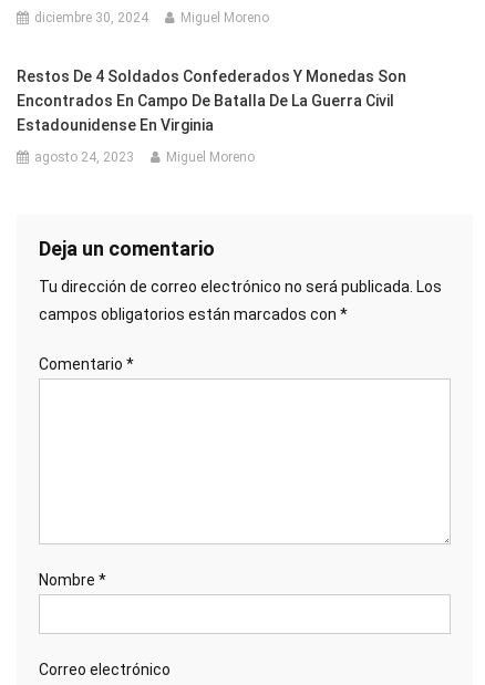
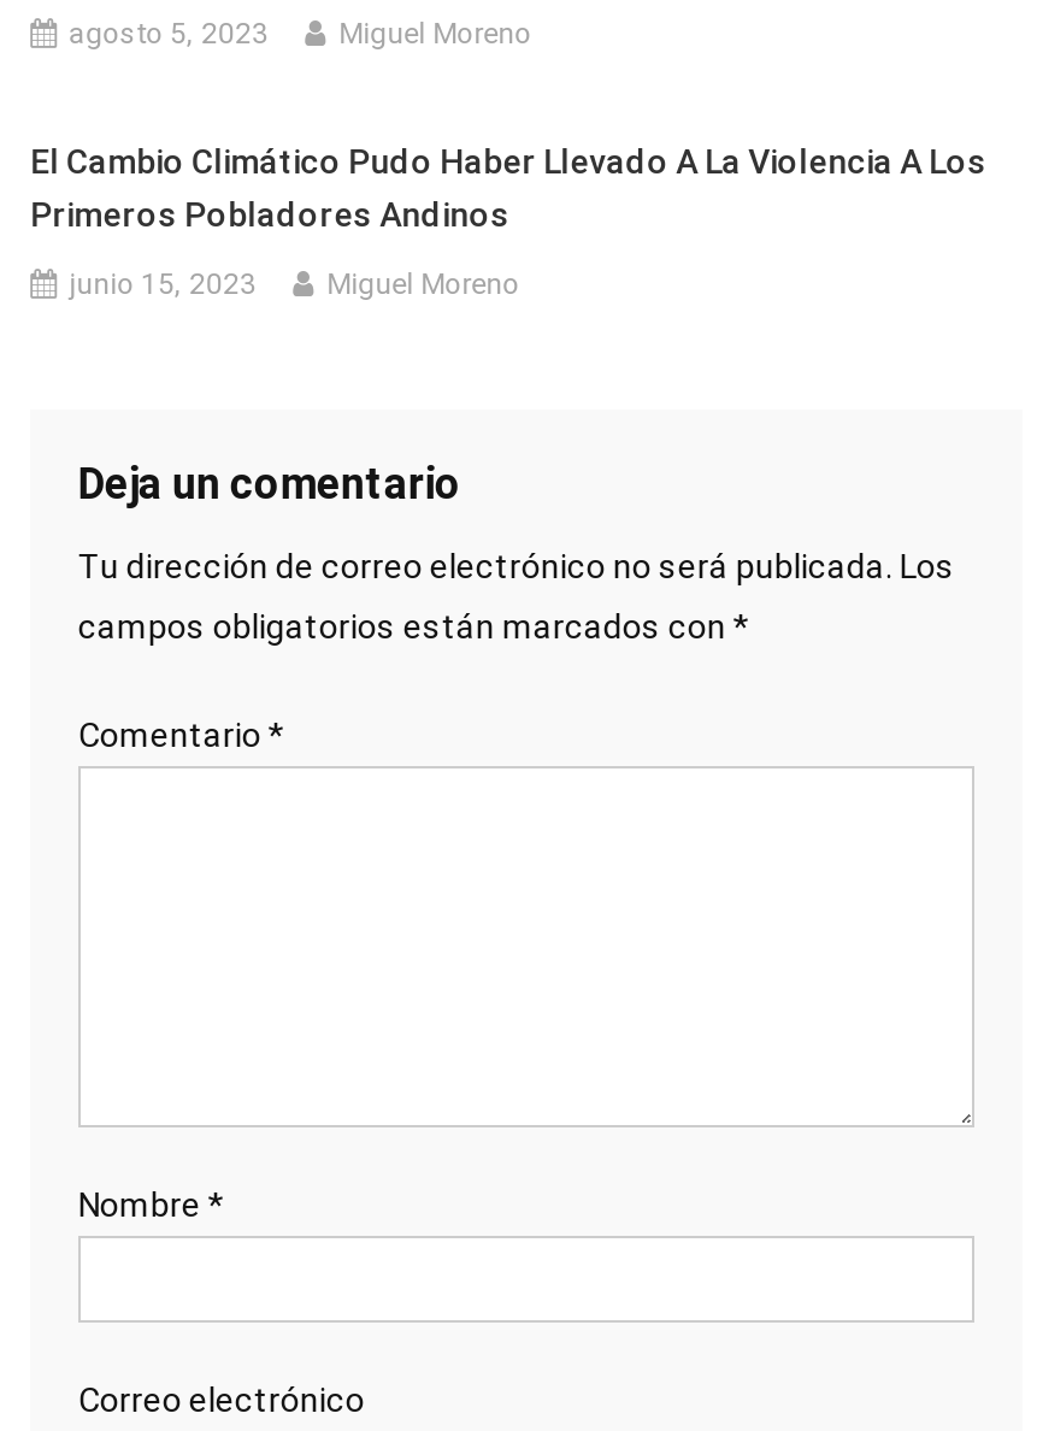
[34,10,148,25] diciembre 30, 2024 -> [69,17,269,51] agosto 5, 2023
[17,68,406,134] Restos De 4 Soldados Confederados Y Monedas Son | Encontrados En Campo De Batalla De La Guerra Civil | Estadounidense En Virginia -> [30,142,987,234] El Cambio Climático Pudo Haber Llevado A La Violencia A Los | Primeros Pobladores Andinos
[34,149,134,165] agosto 24, 2023 -> [69,267,257,301] junio 15, 2023

